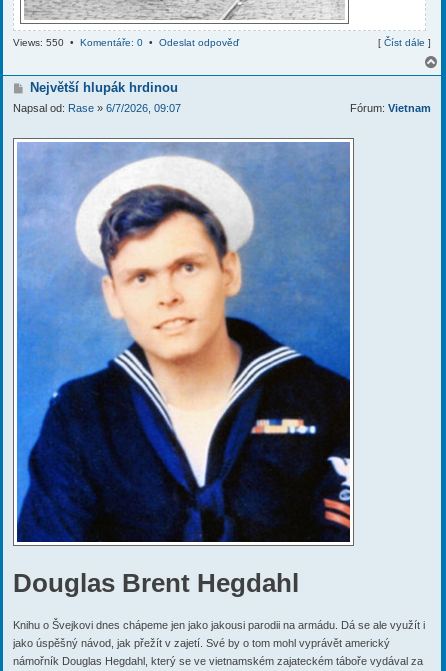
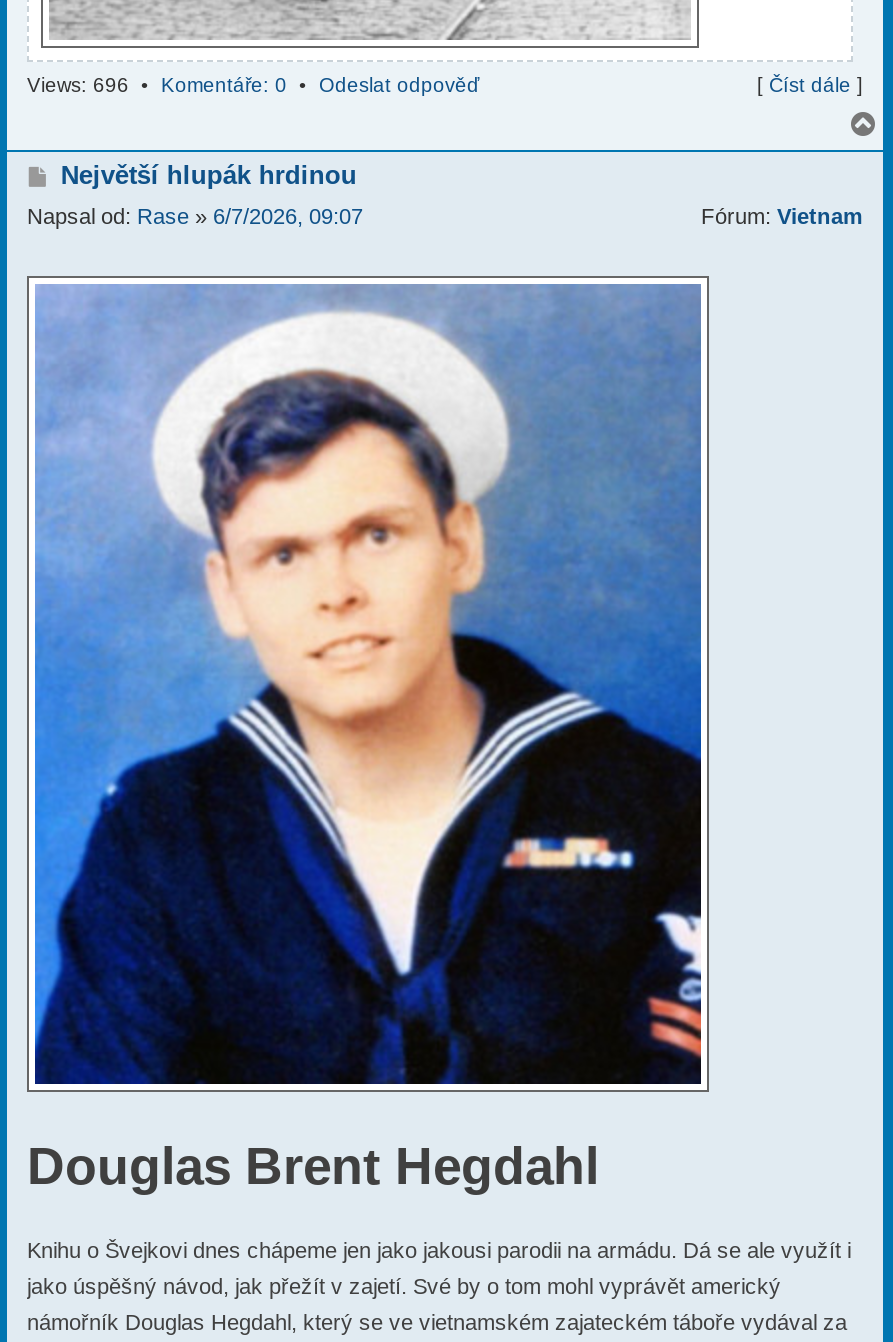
[13,37,239,48] Views: 550 • Komentáře: 0 • Odeslat odpověď -> [27,74,479,96] Views: 696 • Komentáře: 0 • Odeslat odpověď

